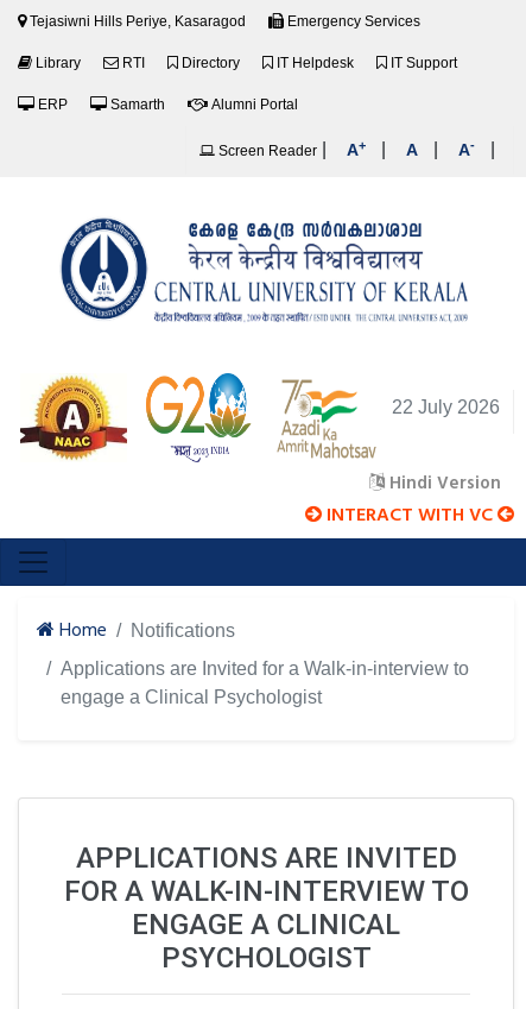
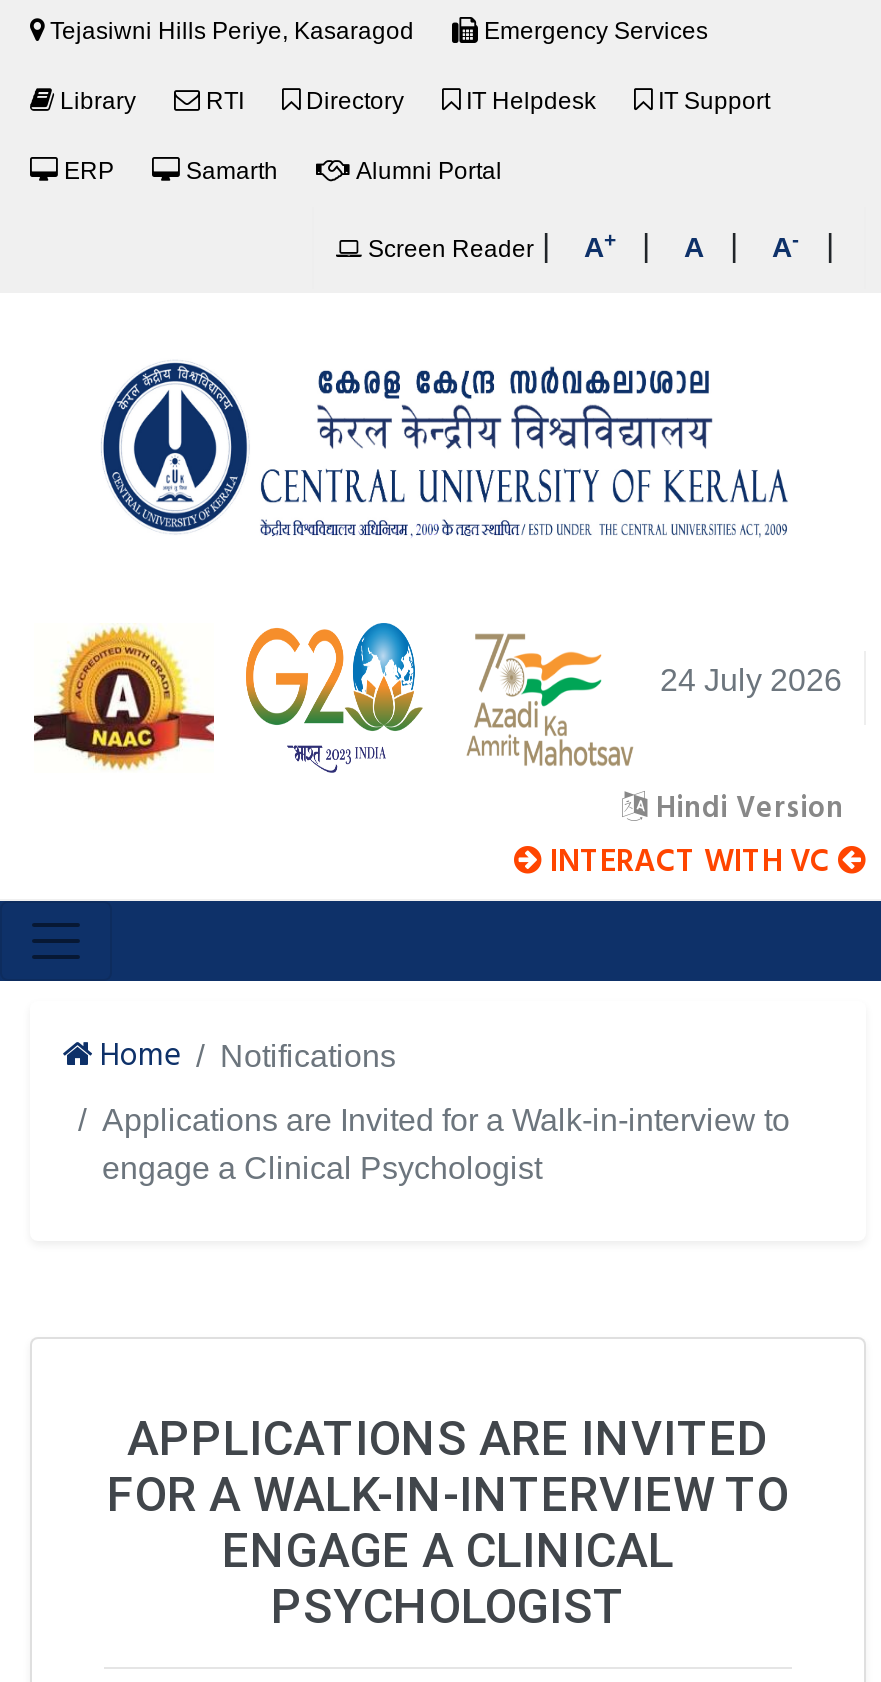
[392,397,500,417] 22 July 2026 -> [660,663,842,697] 24 July 2026

